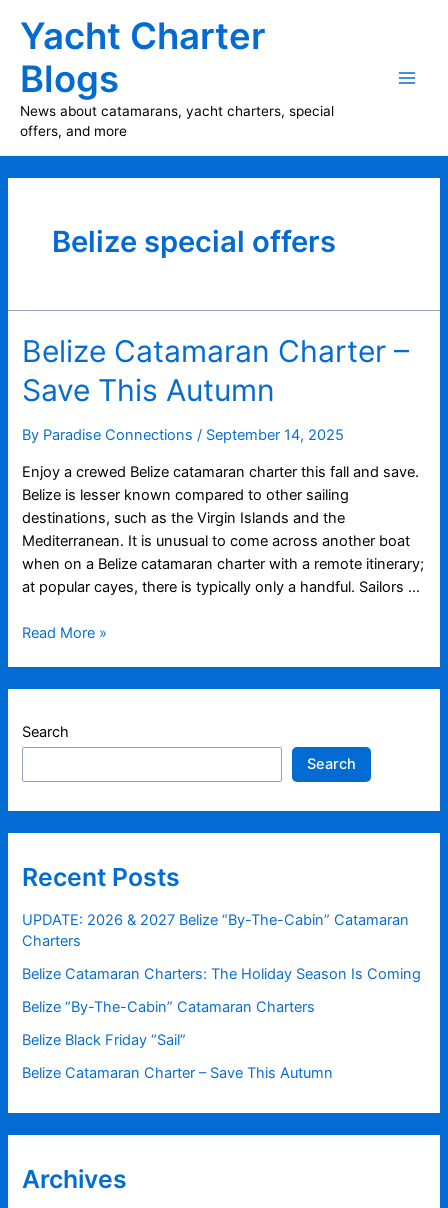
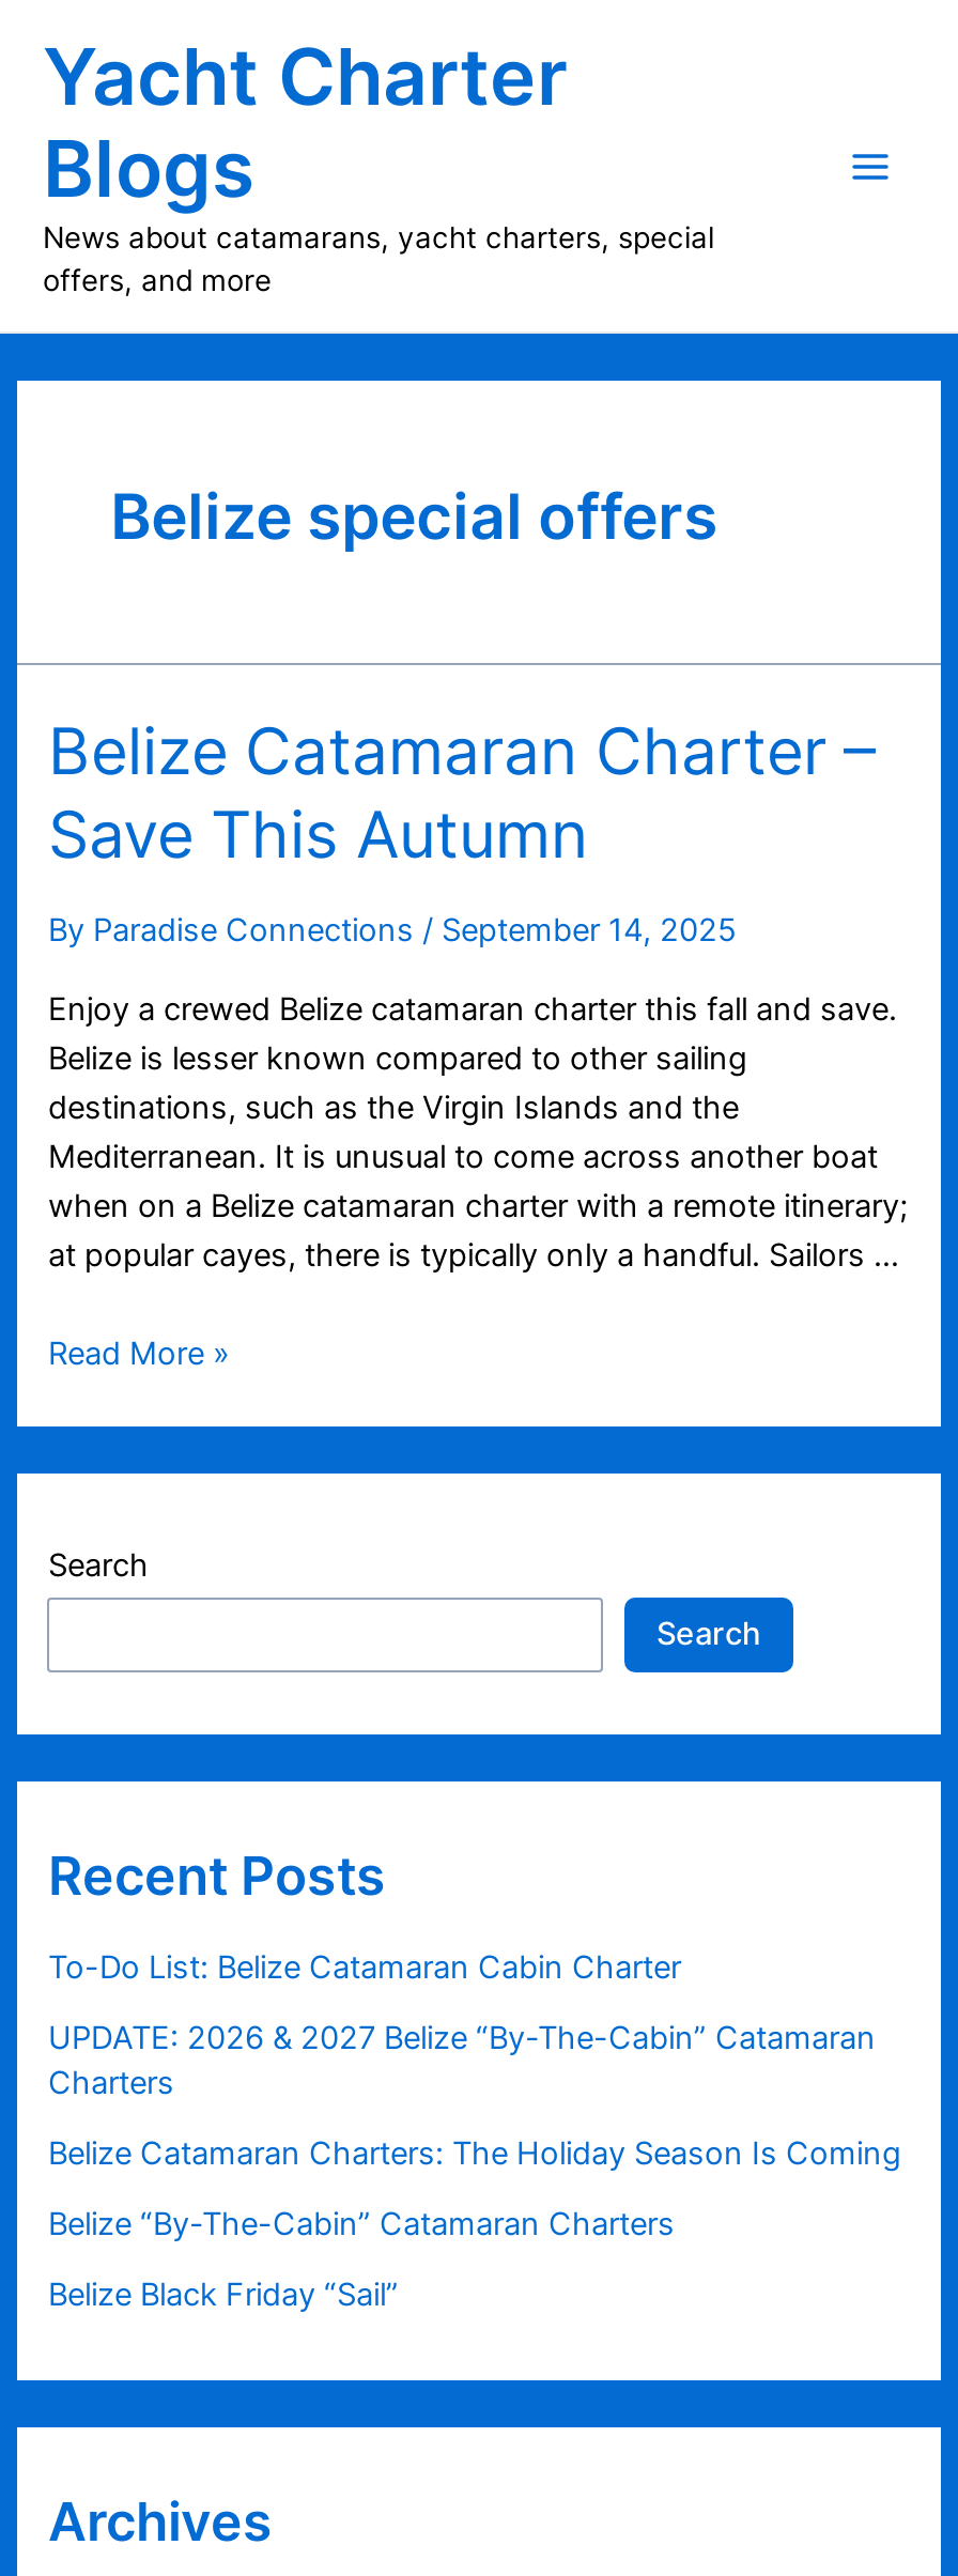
none -> [48,1949,681,1987] To-Do List: Belize Catamaran Cabin Charter
moved [22,911,421,1049] -> [48,2020,901,2315]: UPDATE: 2026 & 2027 Belize “By-The-Cabin” Catamaran | Charters | Belize Catamaran Charters: The Holiday Season Is Coming | Belize “By-The-Cabin” Catamaran Charters | Belize Black Friday “Sail”
[22,1064,333,1082] Belize Catamaran Charter – Save This Autumn -> none

